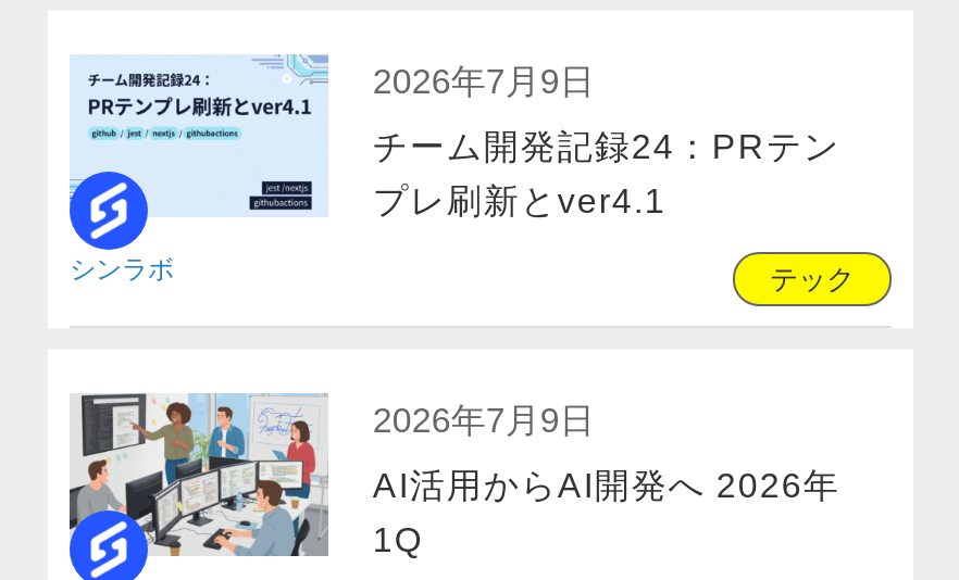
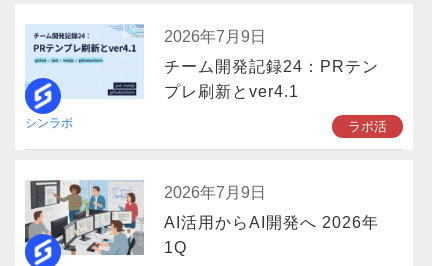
[770,263,855,295] テック -> [348,119,387,134] ラボ活

